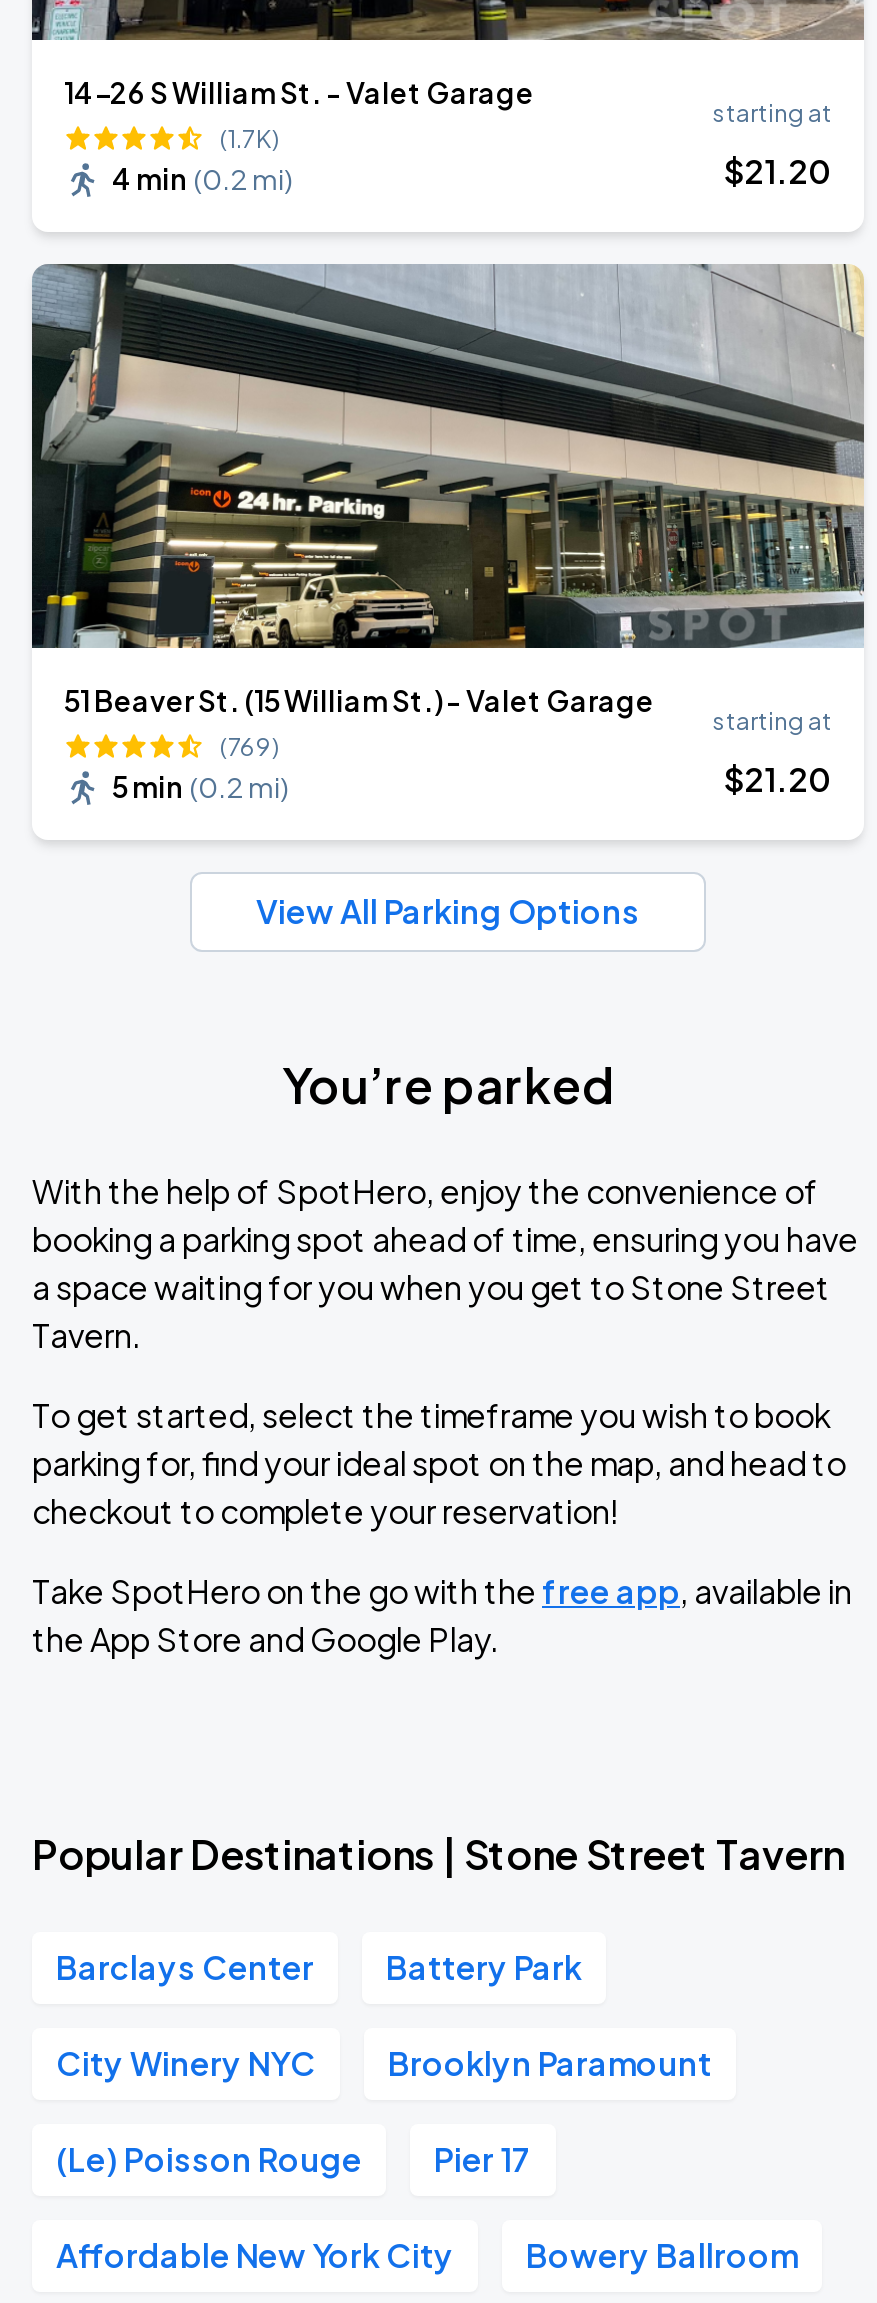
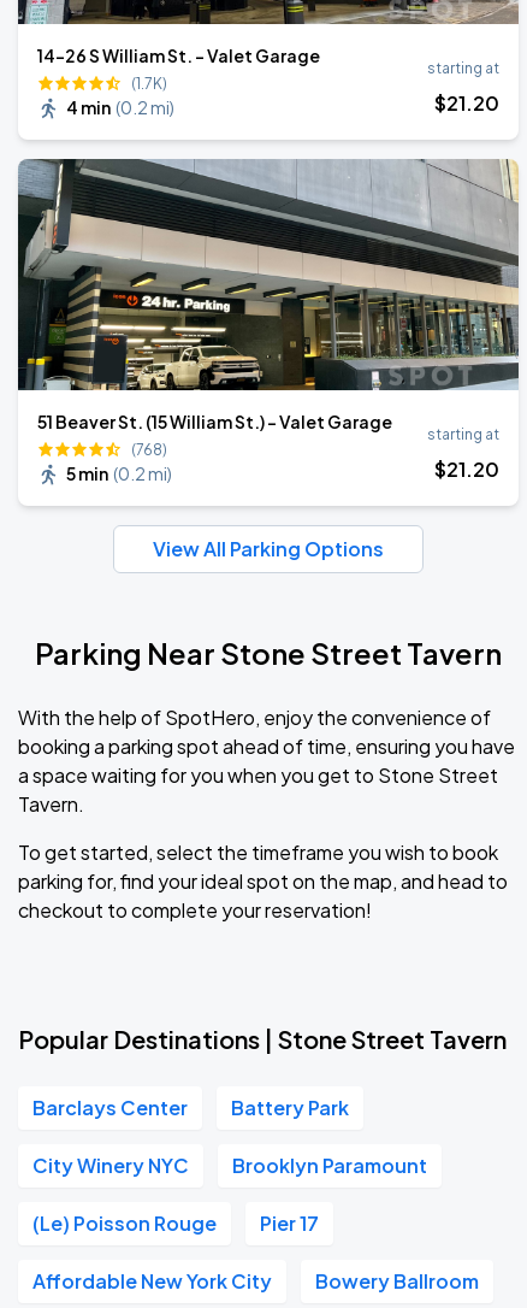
[220,732,280,762] (769) -> [131,441,167,459] (768)
[282,1054,614,1114] You’re parked -> [35,635,502,671] Parking Near Stone Street Tavern
[32,1570,852,1660] Take SpotHero on the go with the free app, available in | the App Store and Google Play. -> none

